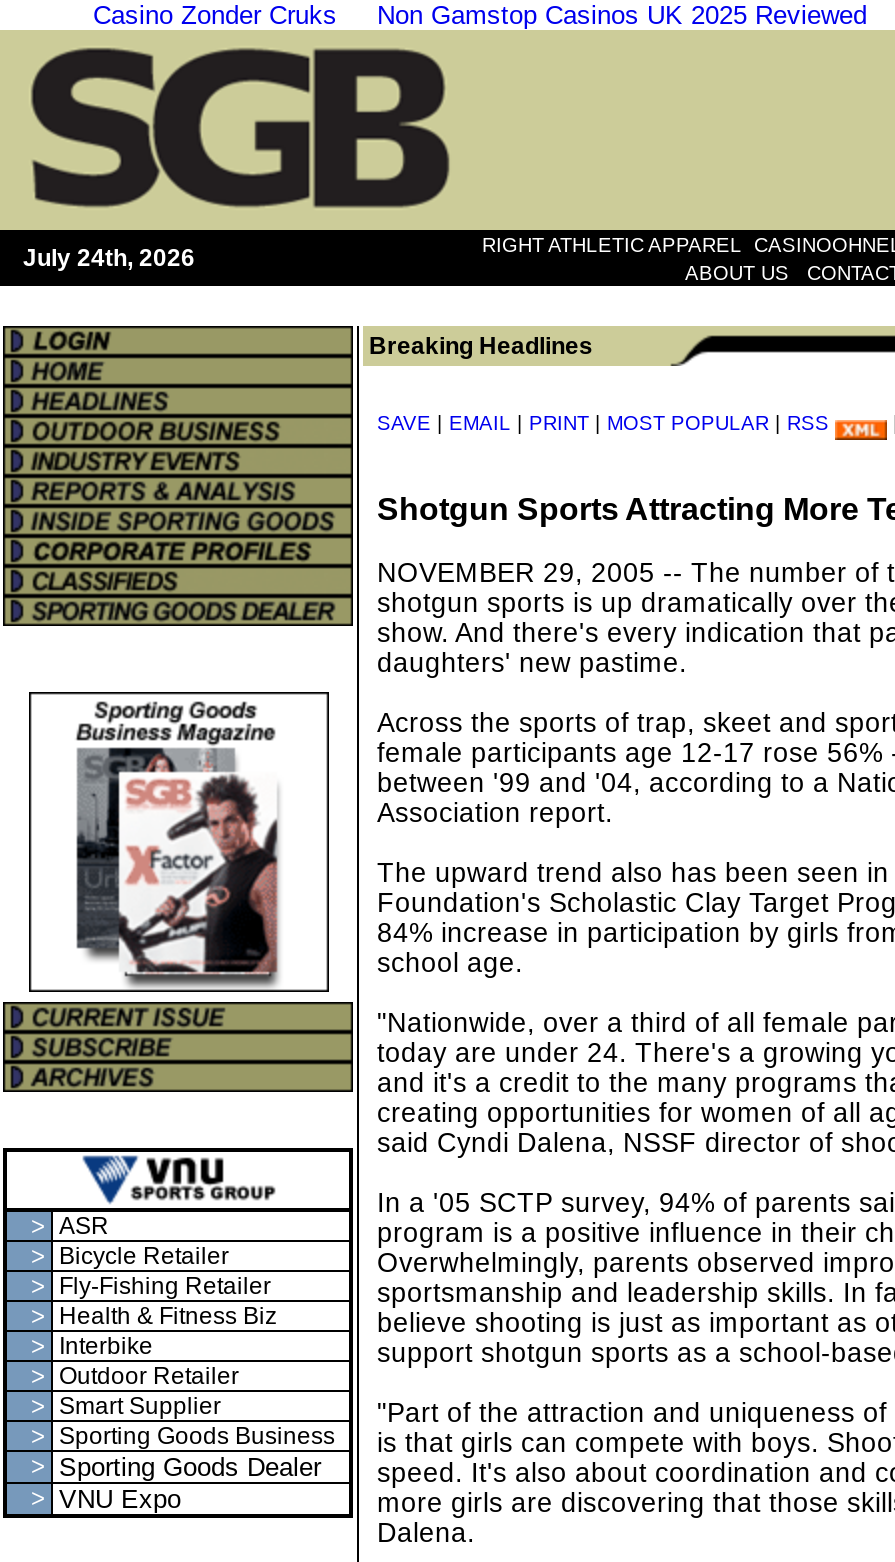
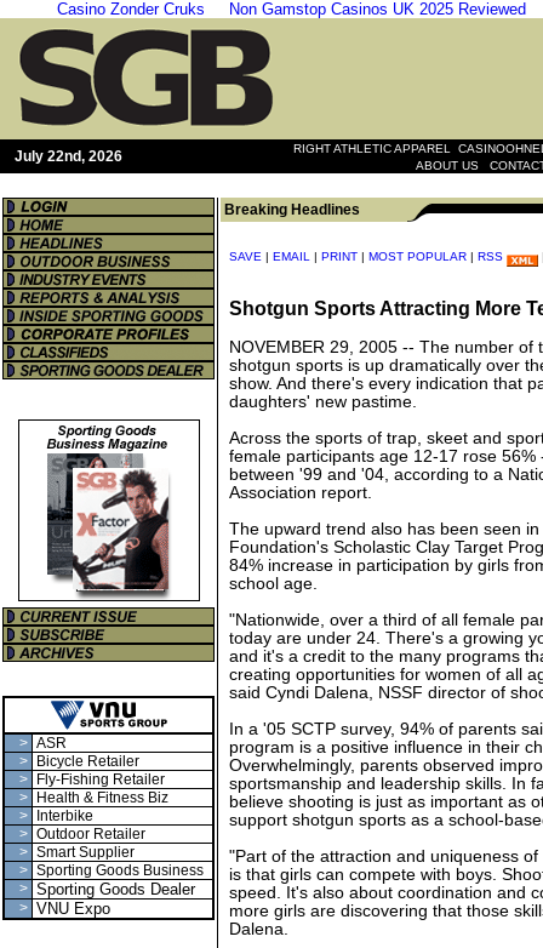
[23,244,195,272] July 24th, 2026 -> [15,148,122,165] July 22nd, 2026

